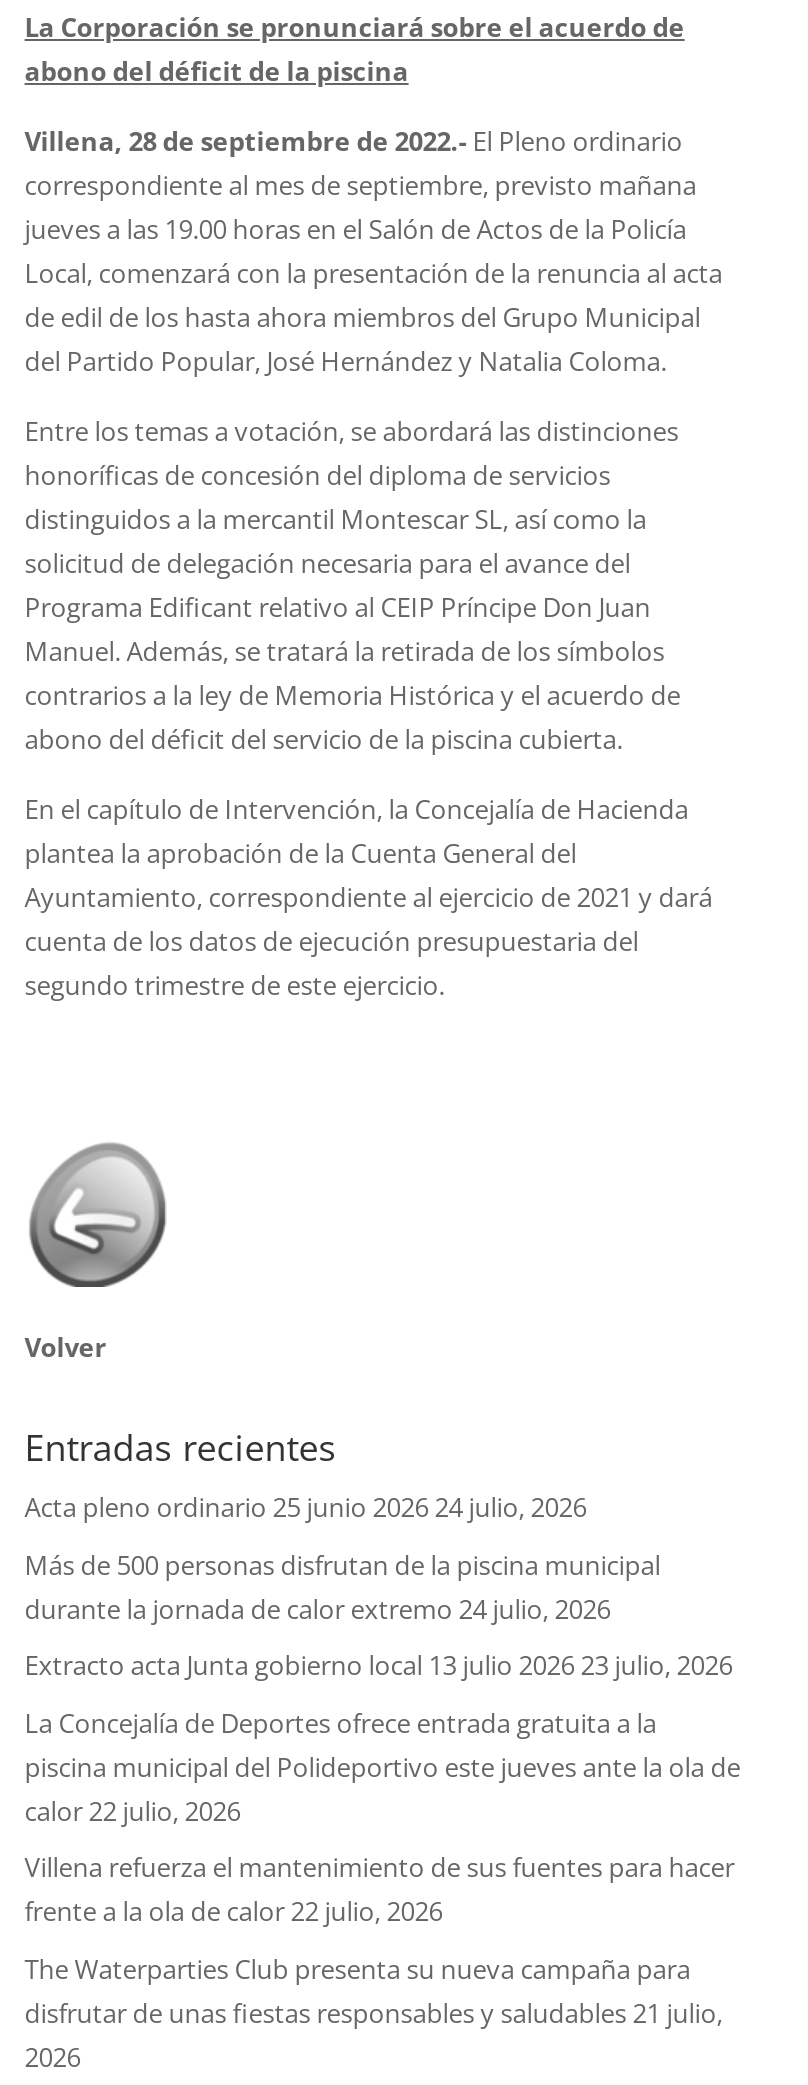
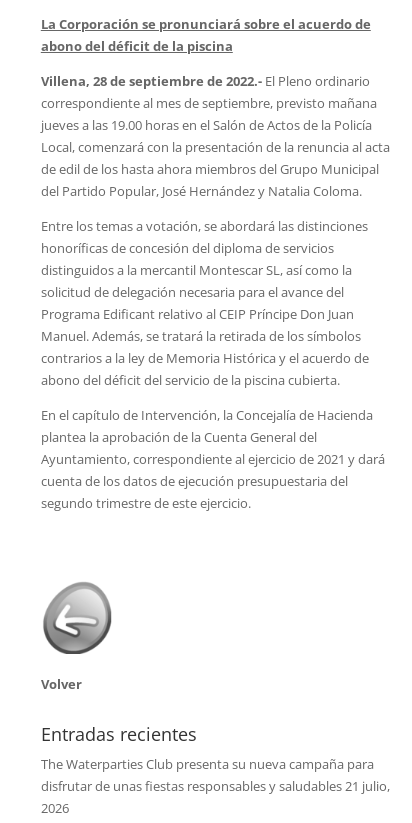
[25,1489,741,1929] Acta pleno ordinario 25 junio 2026 24 julio, 2026 | Más de 500 personas disfrutan de la piscina municipal | durante la jornada de calor extremo 24 julio, 2026 | Extracto acta Junta gobierno local 13 julio 2026 23 julio, 2026 | La Concejalía de Deportes ofrece entrada gratuita a la | piscina municipal del Polideportivo este jueves ante la ola de | calor 22 julio, 2026 | Villena refuerza el mantenimiento de sus fuentes para hacer | frente a la ola de calor 22 julio, 2026 -> none

